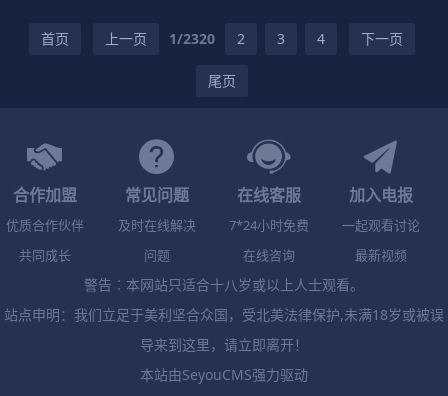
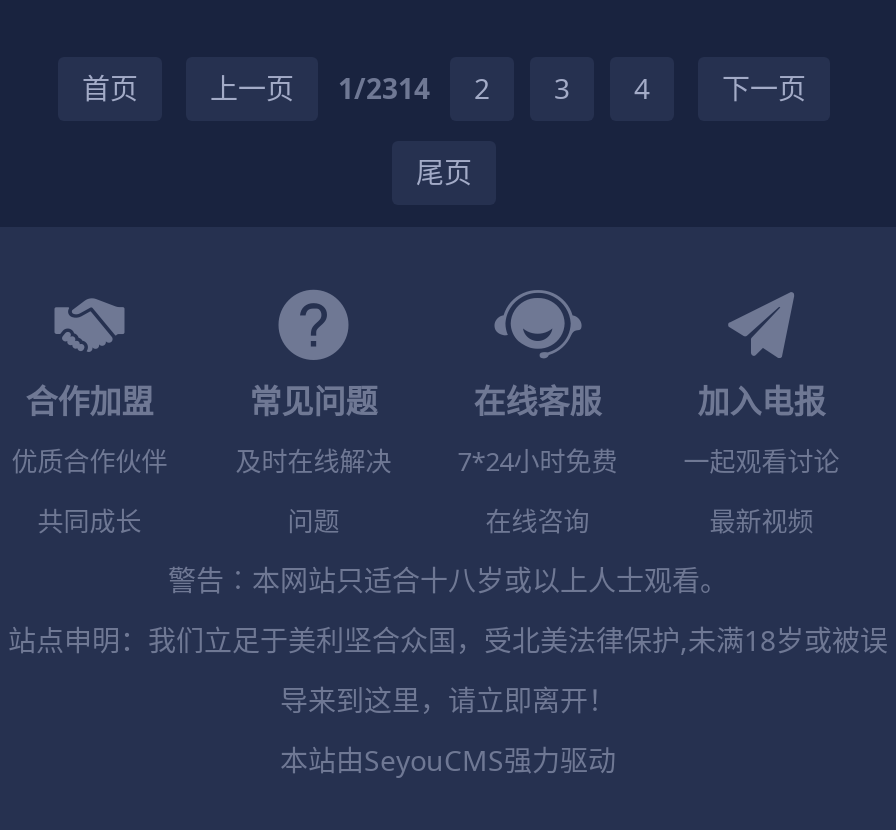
[41,29,403,48] 首页 上一页 1/2320 2 3 4 下一页 -> [82,69,806,107] 首页 上一页 1/2314 2 3 4 下一页

